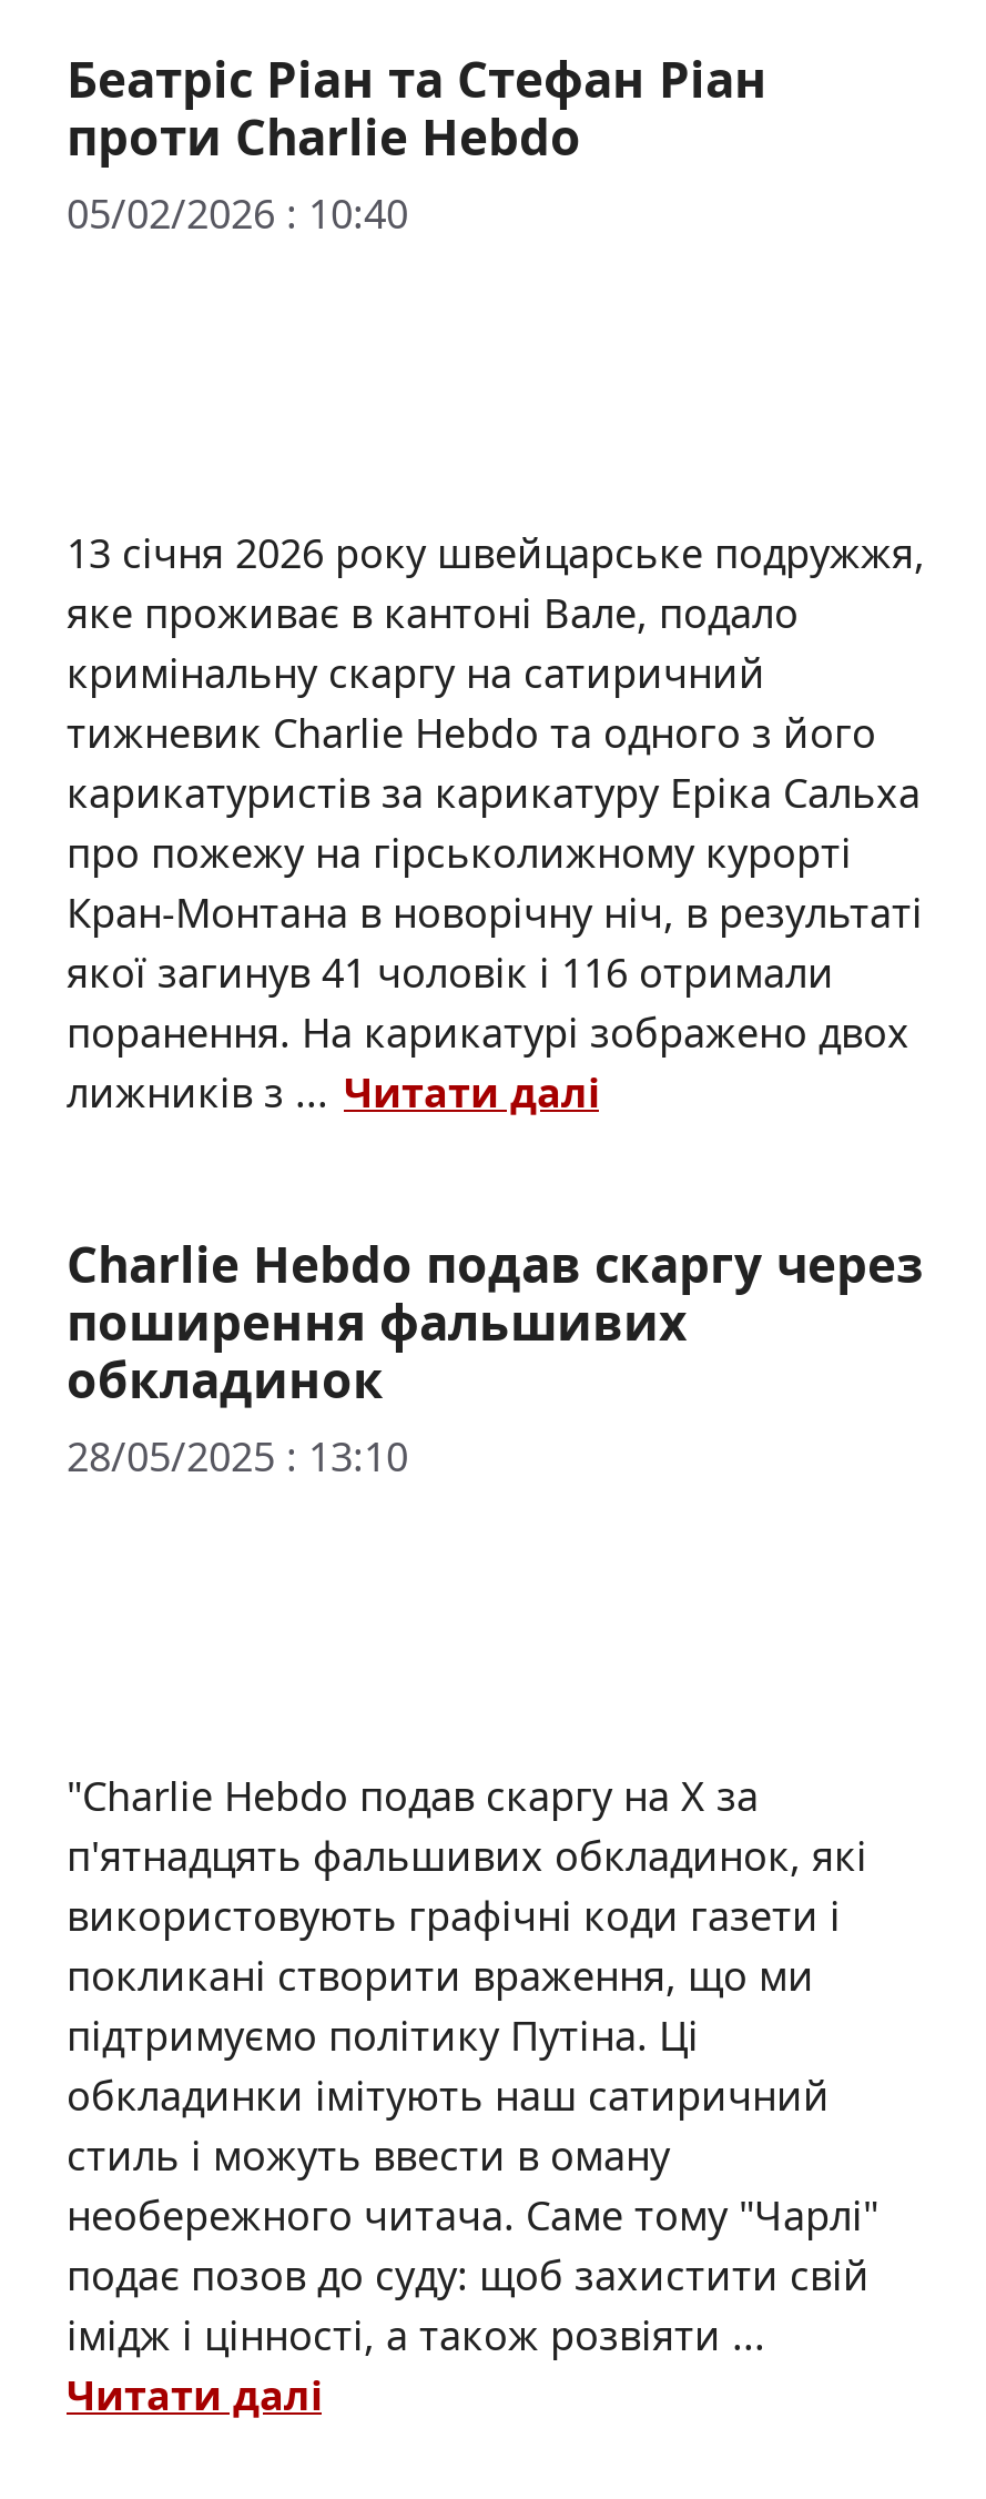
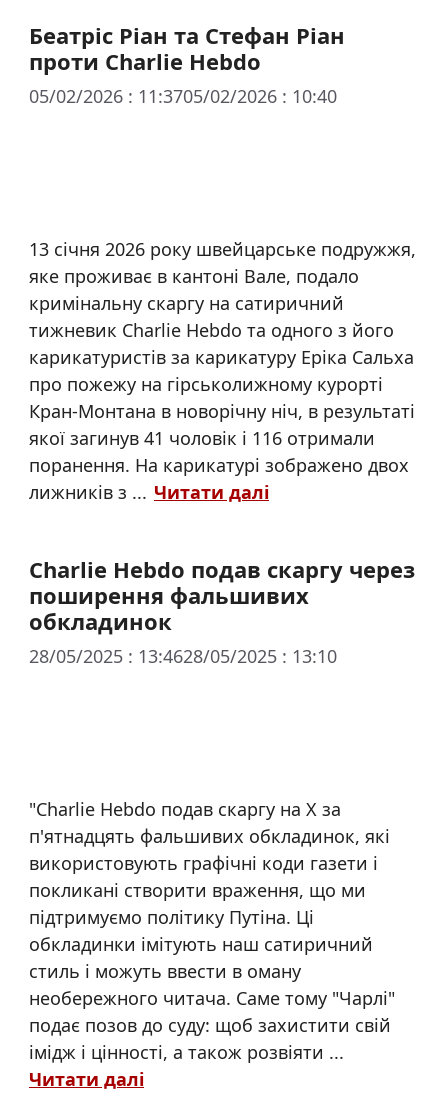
[67,186,408,240] 05/02/2026 : 10:40 -> [29,84,337,108] 05/02/2026 : 11:3705/02/2026 : 10:40
[67,1429,408,1483] 28/05/2025 : 13:10 -> [29,644,337,668] 28/05/2025 : 13:4628/05/2025 : 13:10

